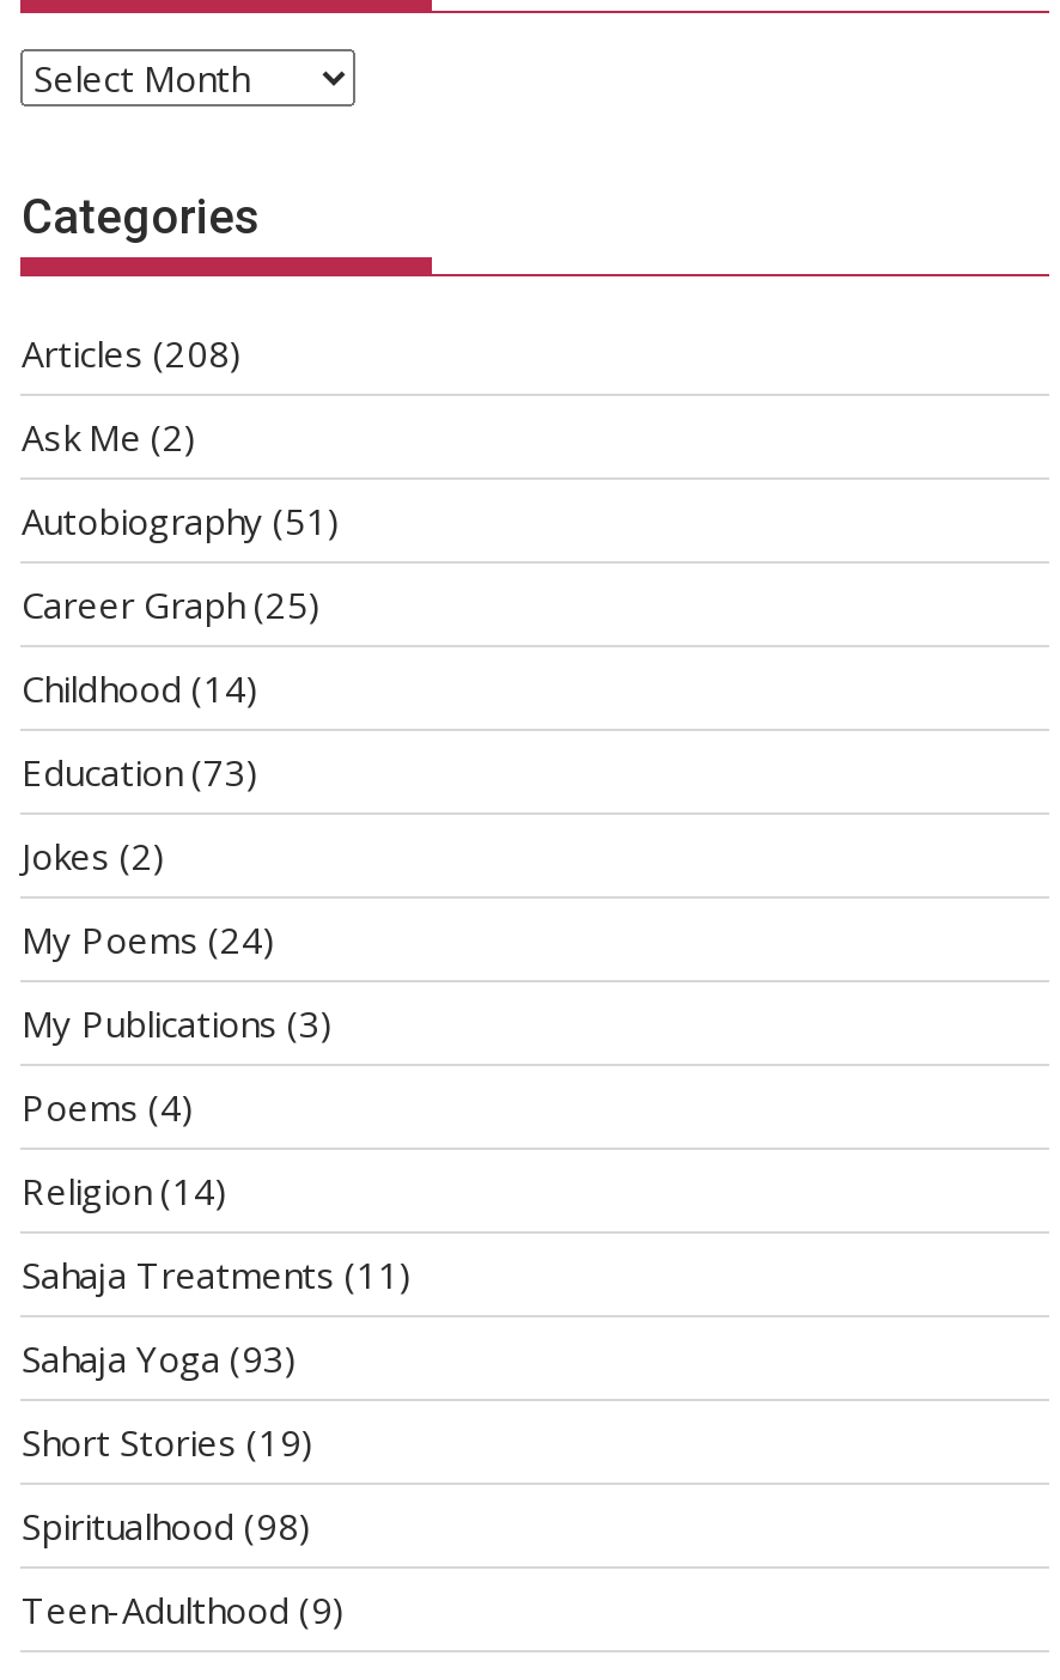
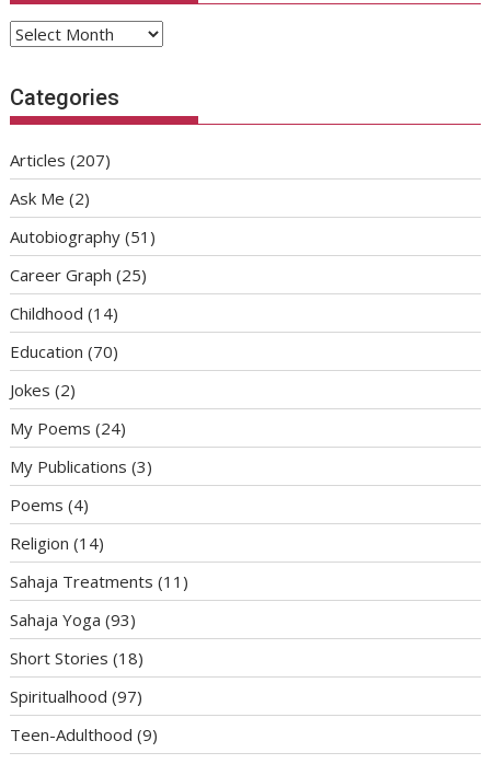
[22,329,242,377] Articles (208) -> [10,149,111,171] Articles (207)
[22,748,258,796] Education (73) -> [10,340,119,362] Education (70)
[22,1418,313,1466] Short Stories (19) -> [10,647,144,669] Short Stories (18)
[22,1502,311,1550] Spiritualhood (98) -> [10,685,143,707] Spiritualhood (97)

